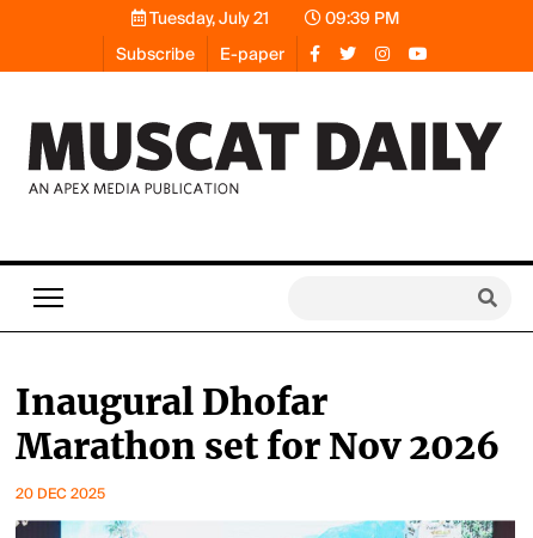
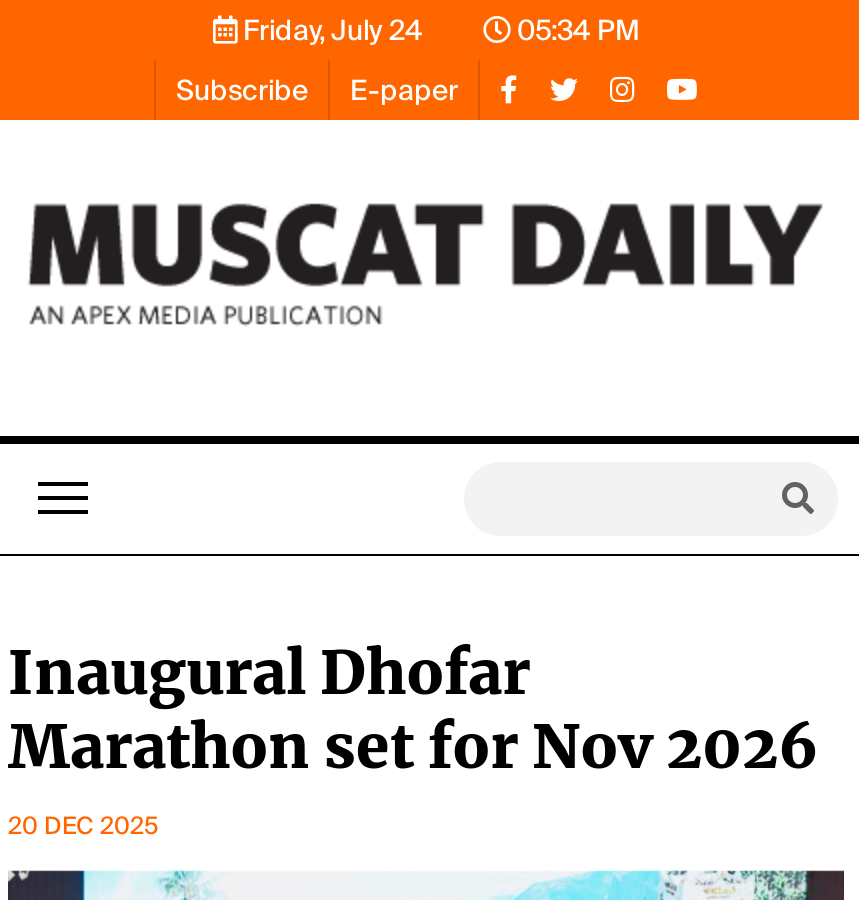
[146,7,269,29] Tuesday, July 21 -> [237,12,423,48] Friday, July 24
[321,7,399,29] 09:39 PM -> [511,12,639,48] 05:34 PM

